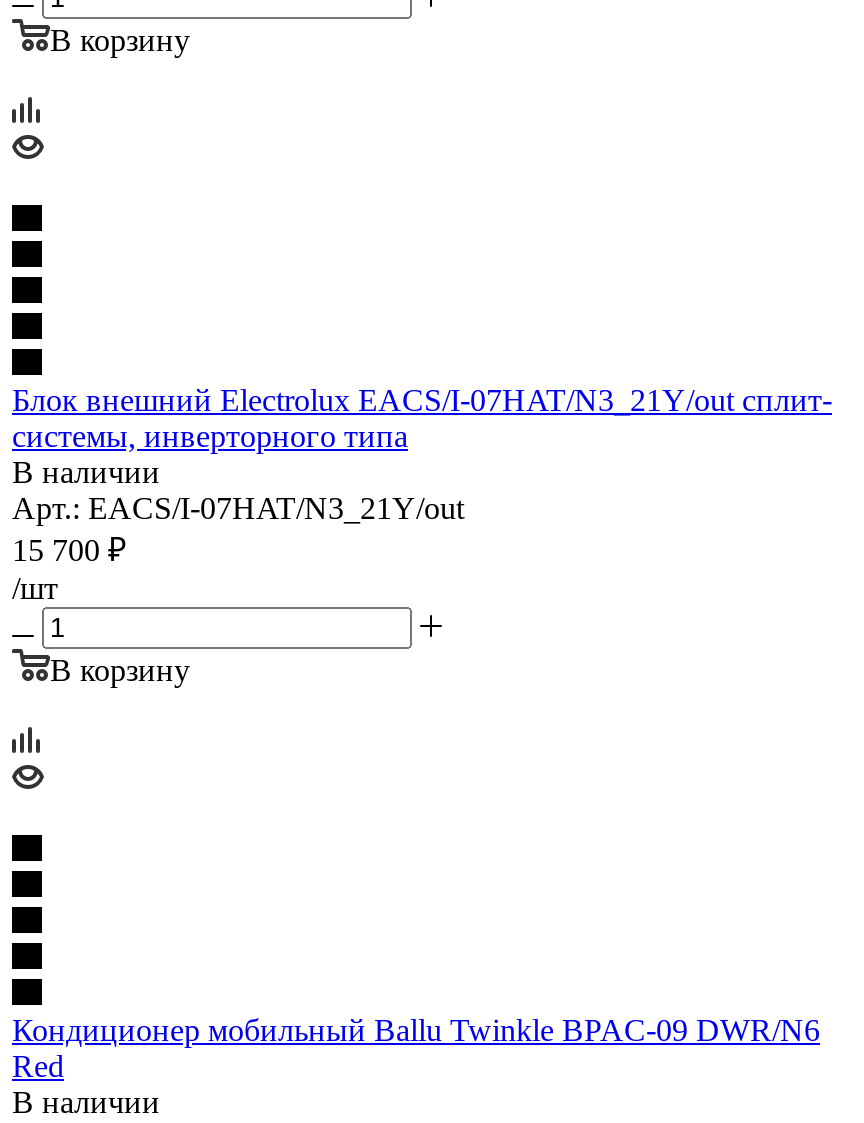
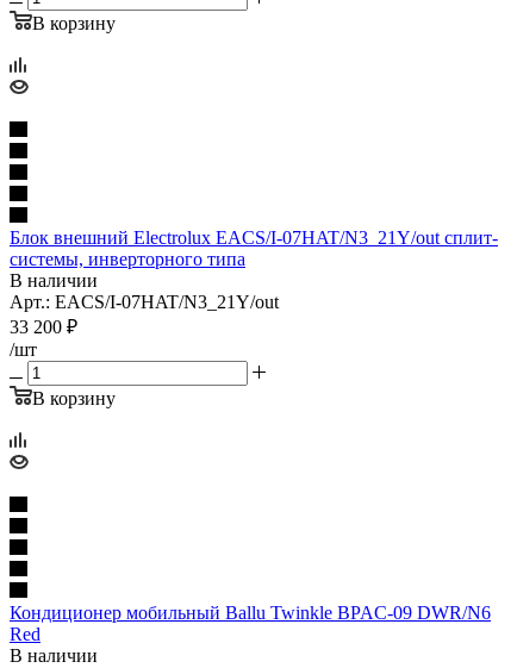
[12,533,126,567] 15 700 ₽ -> [10,316,77,337] 33 200 ₽

